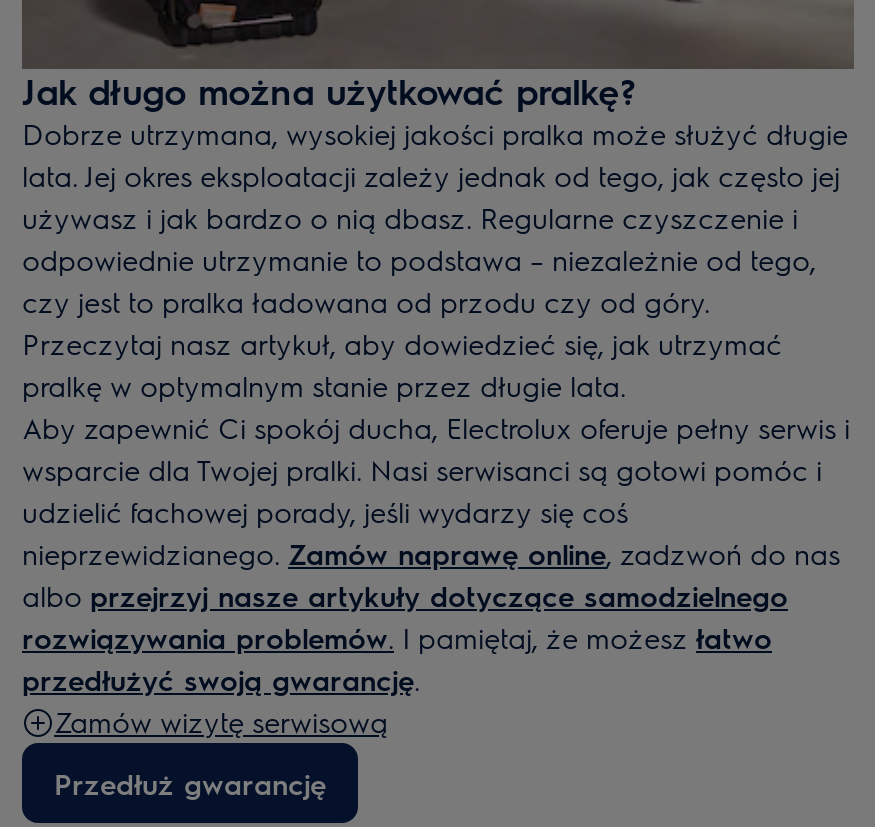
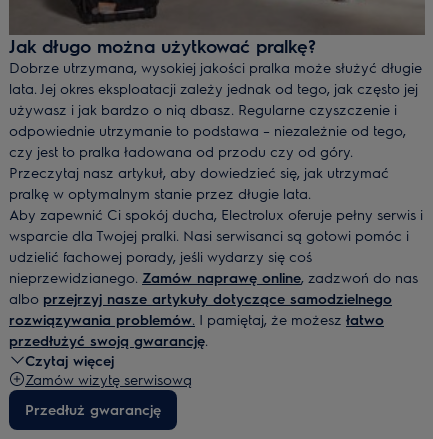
none -> [25,351,114,369] Czytaj więcej

